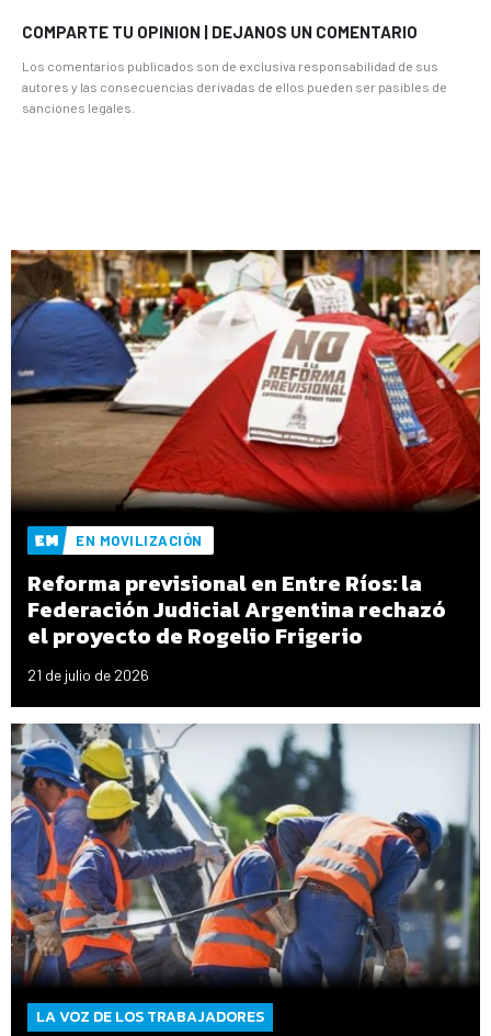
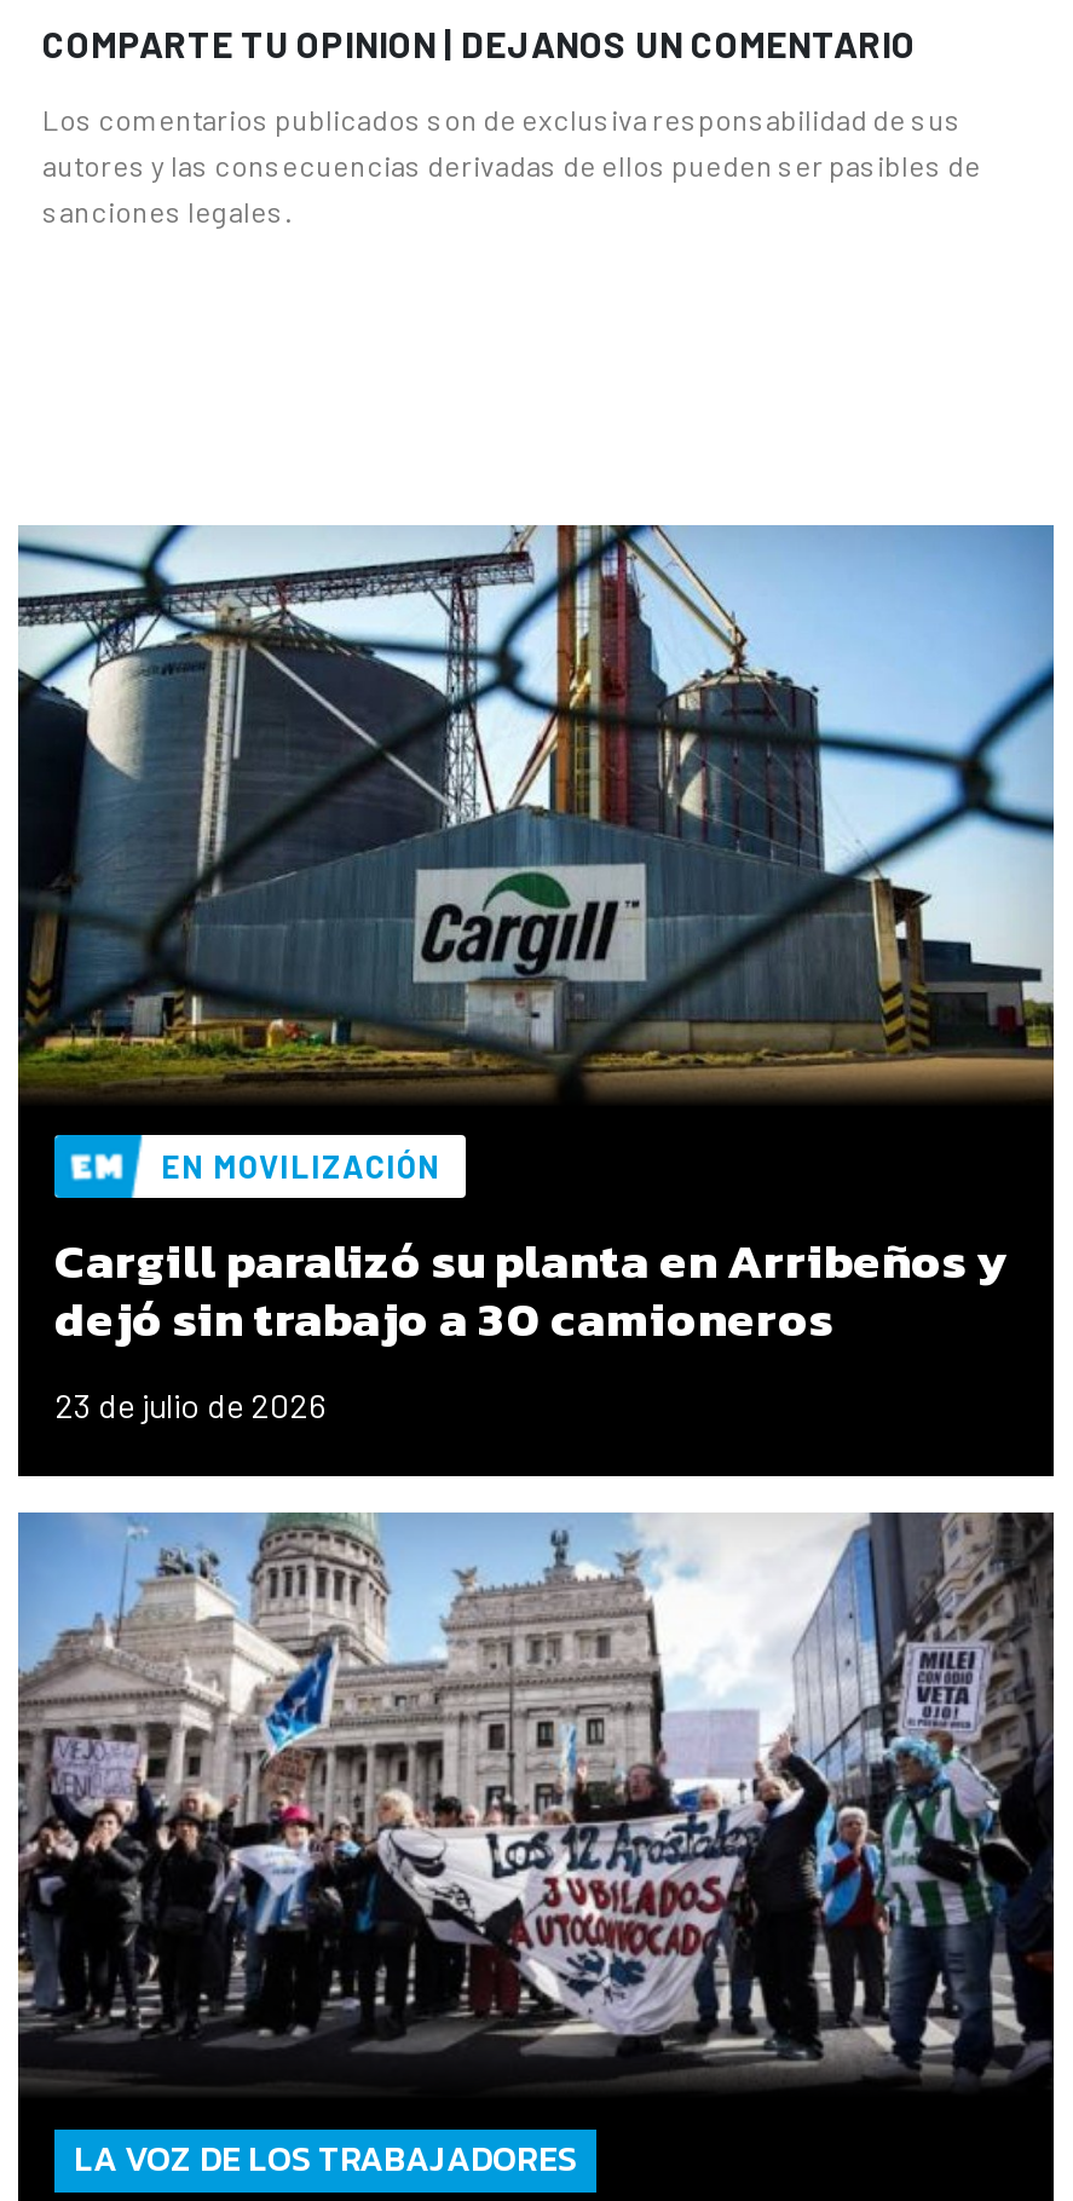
[10,249,481,510] [image] -> [16,523,1056,1096] [image]
[27,567,446,684] Reforma previsional en Entre Ríos: la | Federación Judicial Argentina rechazó | el proyecto de Rogelio Frigerio | 21 de julio de 2026 -> [54,1225,1008,1426] Cargill paralizó su planta en Arribeños y | dejó sin trabajo a 30 camioneros | 23 de julio de 2026
[10,722,480,983] [image] -> [16,1510,1054,2086] [image]

